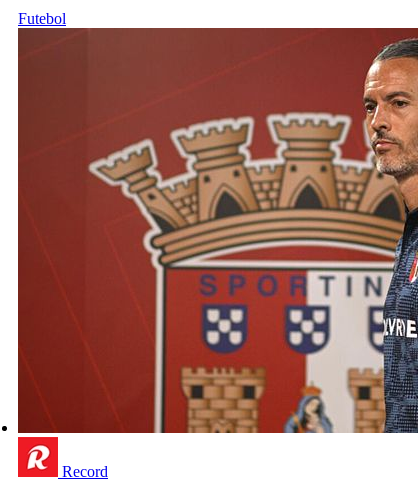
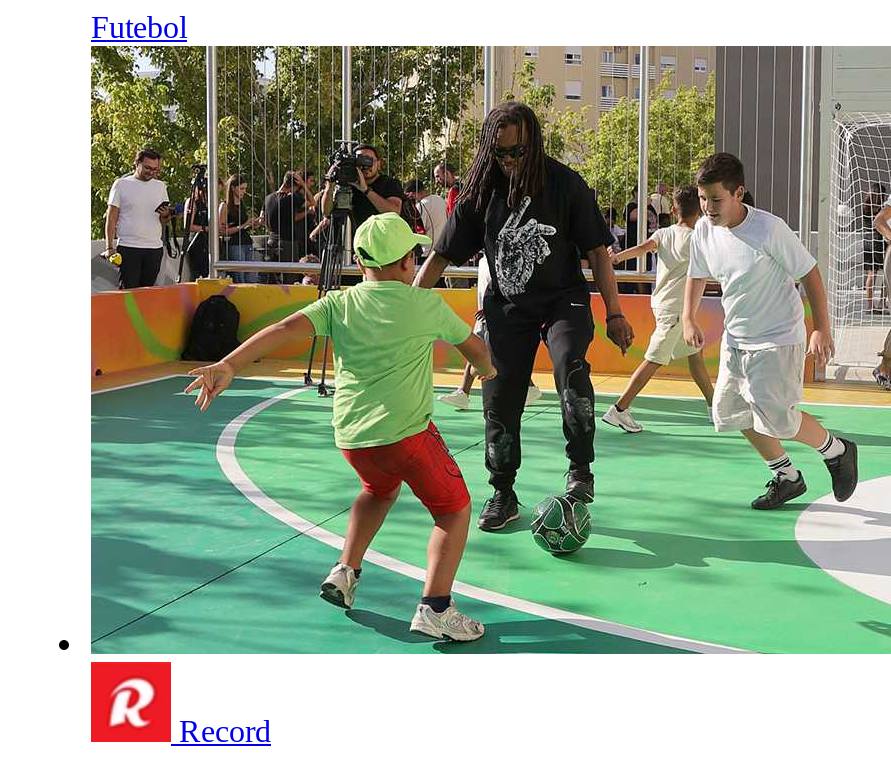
[17,28,415,434] [image] -> [89,46,885,656] [image]

